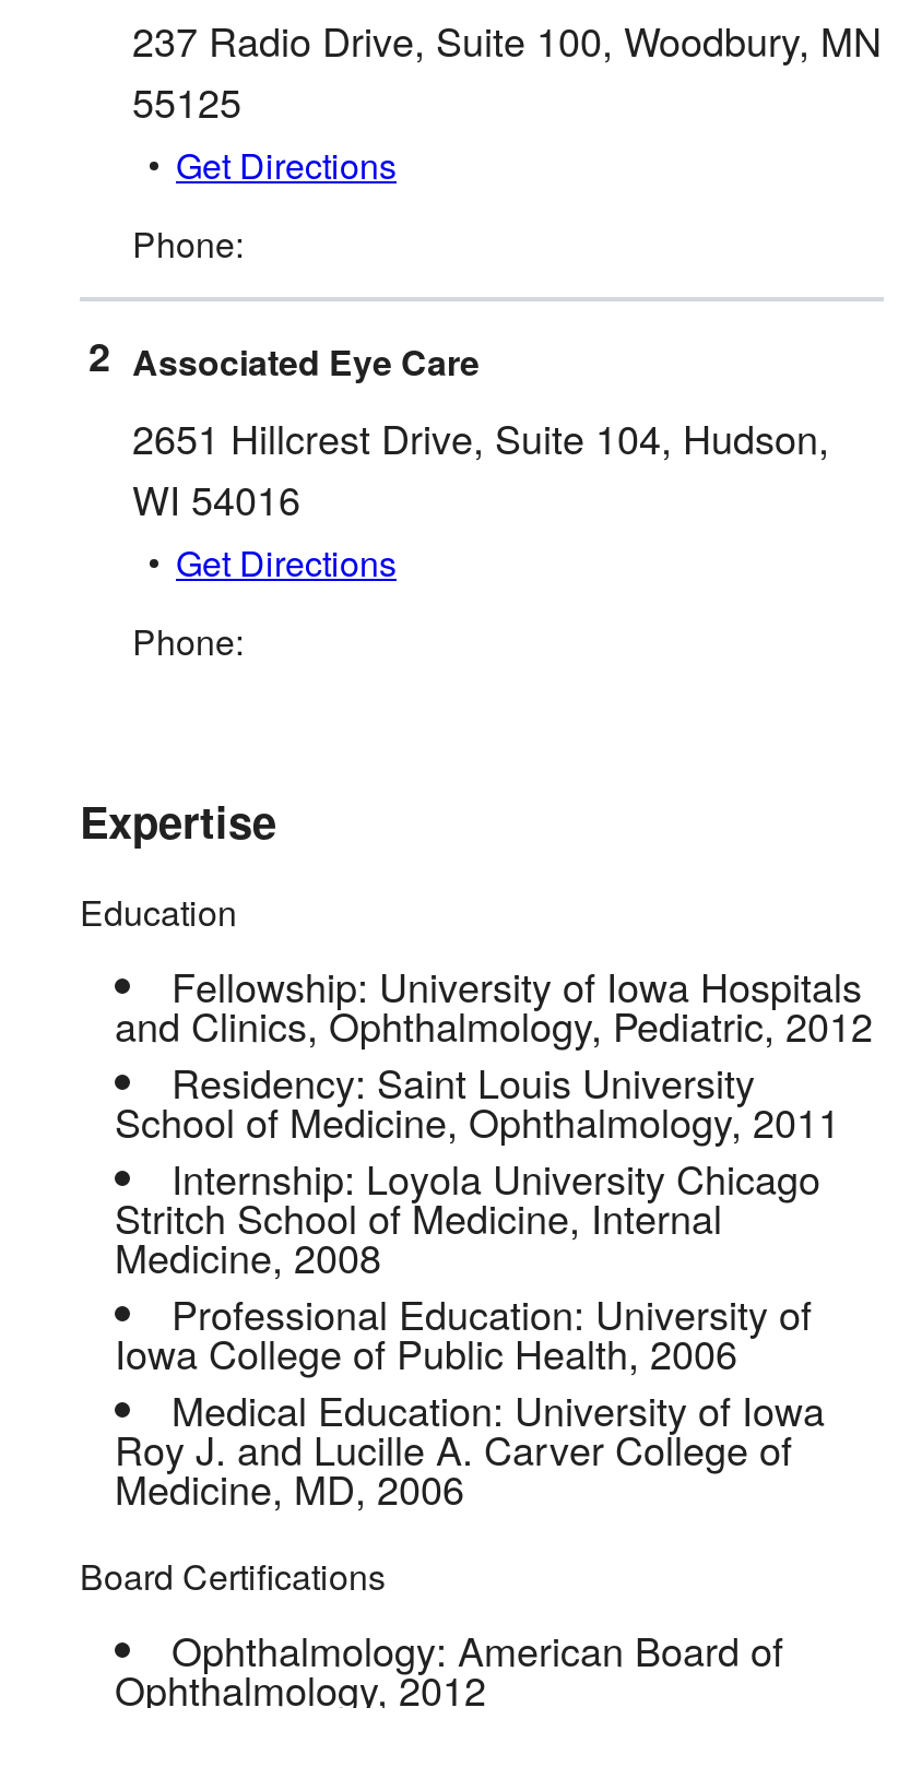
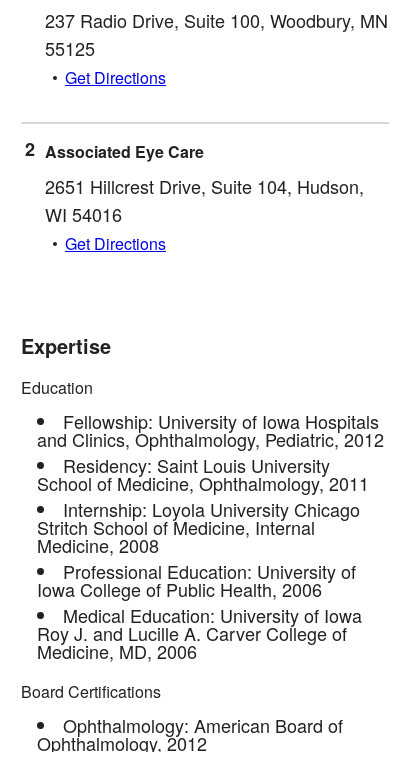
[132,217,244,268] Phone: -> none
[132,615,244,665] Phone: -> none

